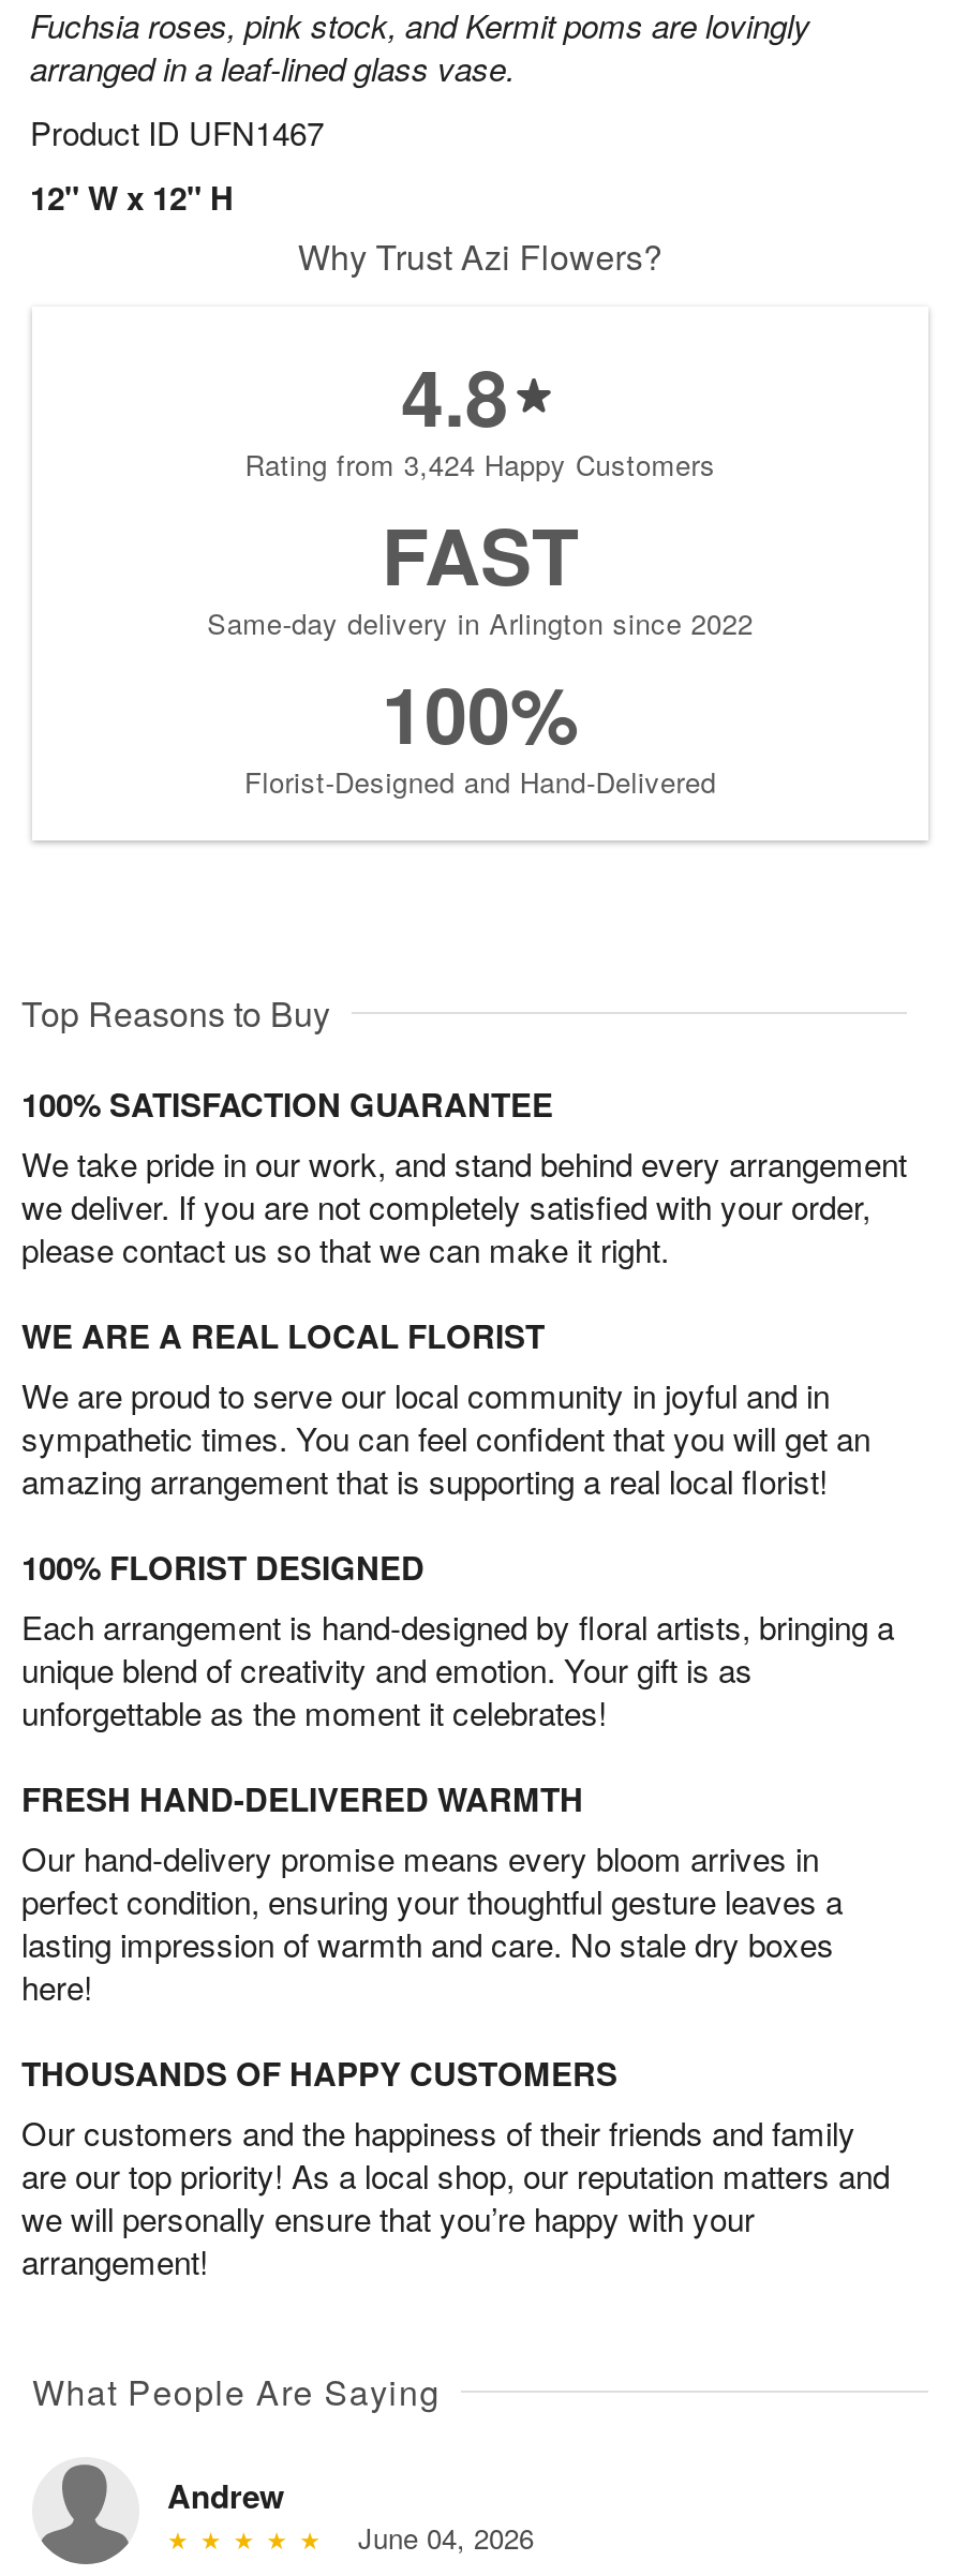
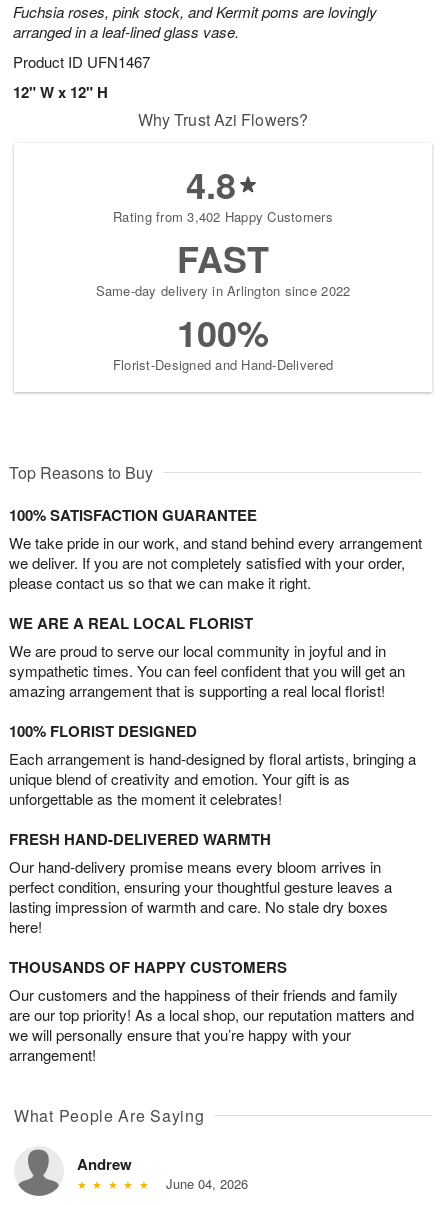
[245,445,716,485] Rating from 3,424 Happy Customers -> [113,207,333,226] Rating from 3,402 Happy Customers

